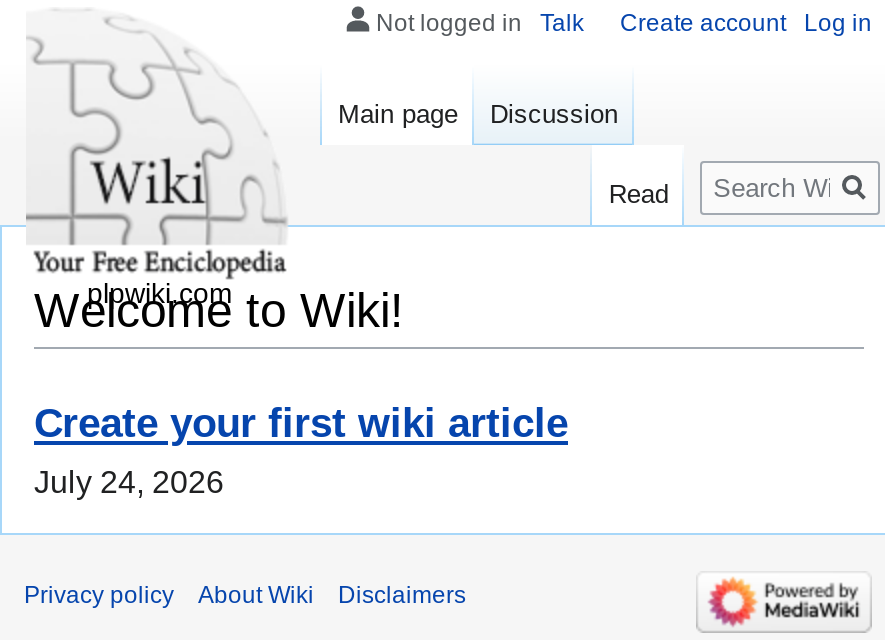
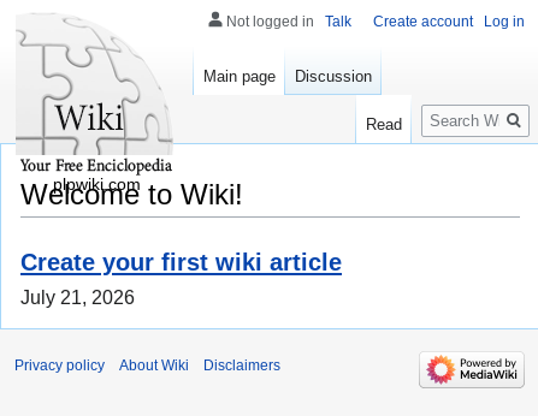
[34,466,224,500] July 24, 2026 -> [20,288,135,308] July 21, 2026

